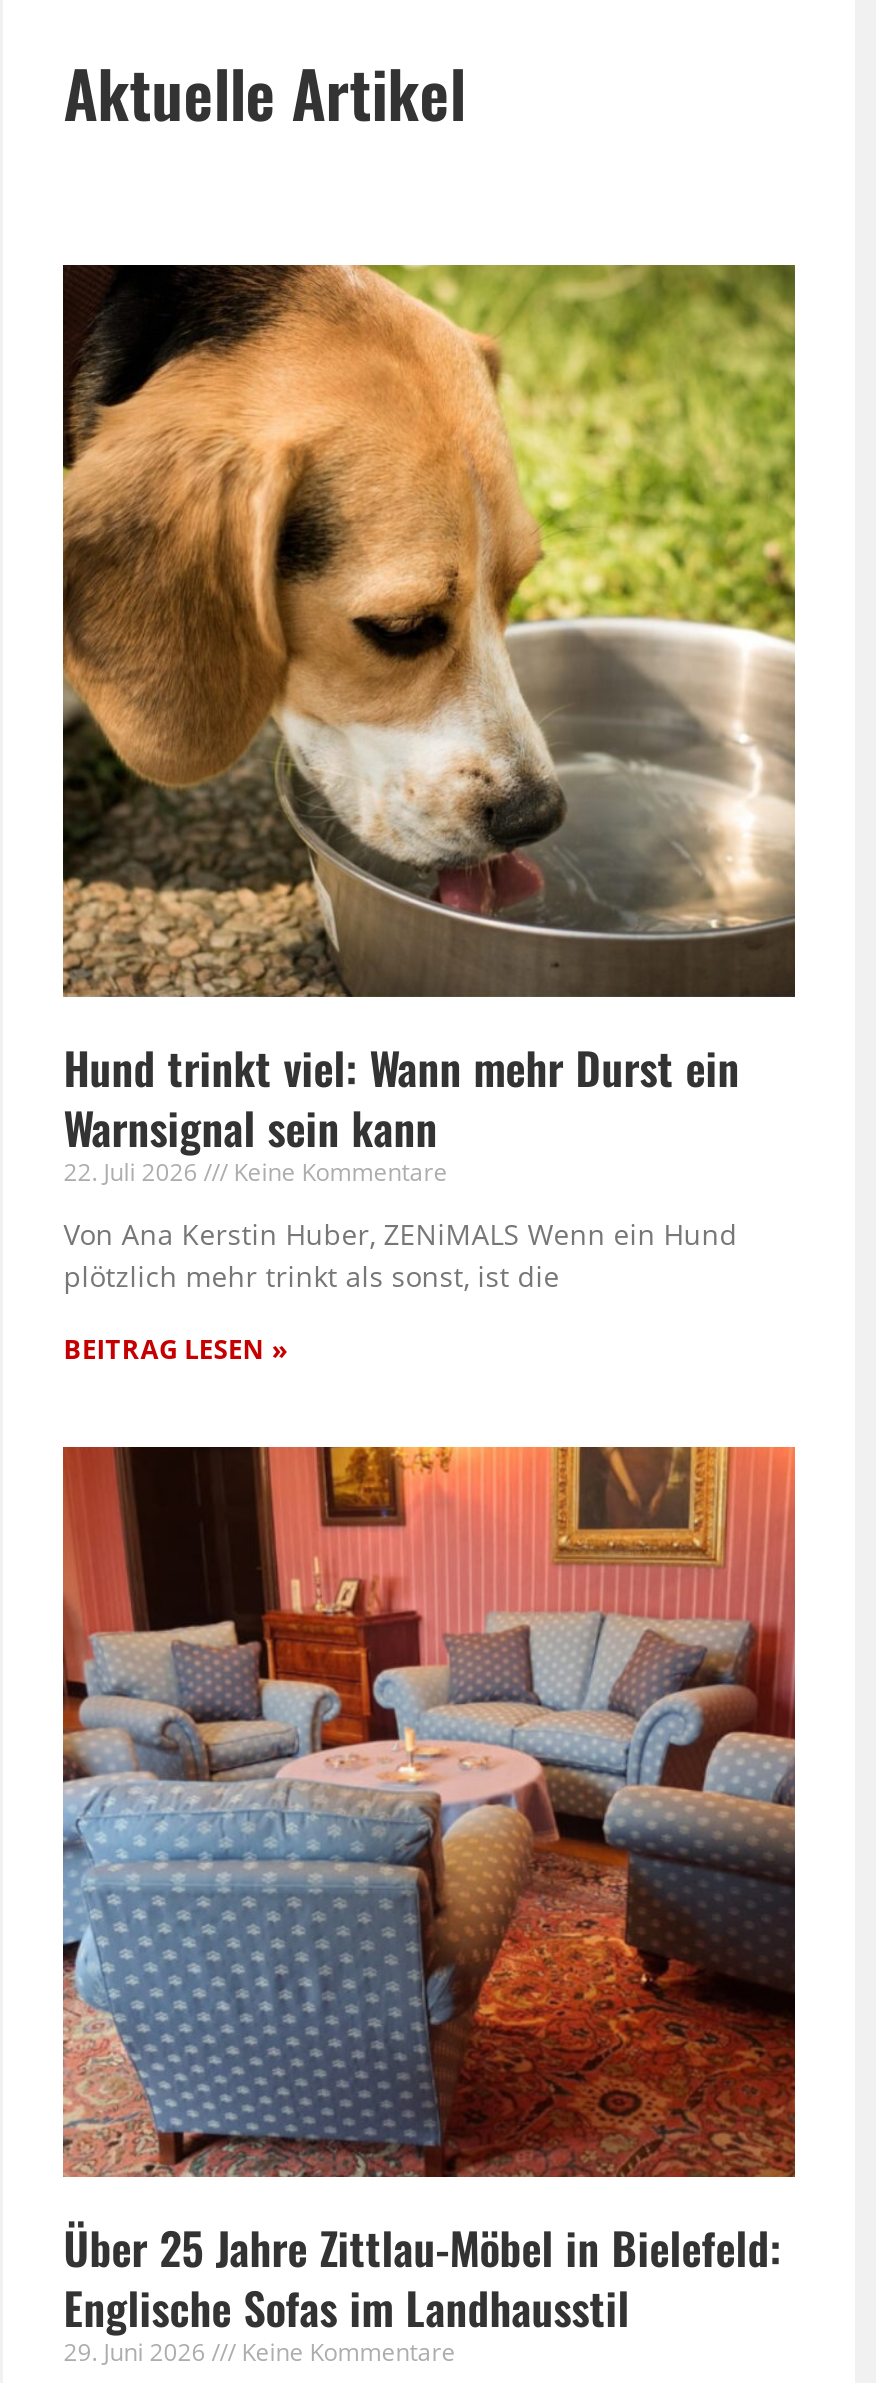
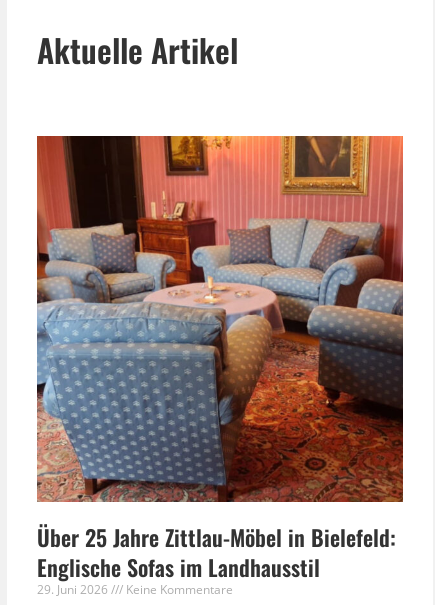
[61,263,797,1367] [image] | Hund trinkt viel: Wann mehr Durst ein | Warnsignal sein kann | 22. Juli 2026 | Keine Kommentare | Von Ana Kerstin Huber, ZENiMALS Wenn ein Hund | plötzlich mehr trinkt als sonst, ist die | BEITRAG LESEN » -> none

